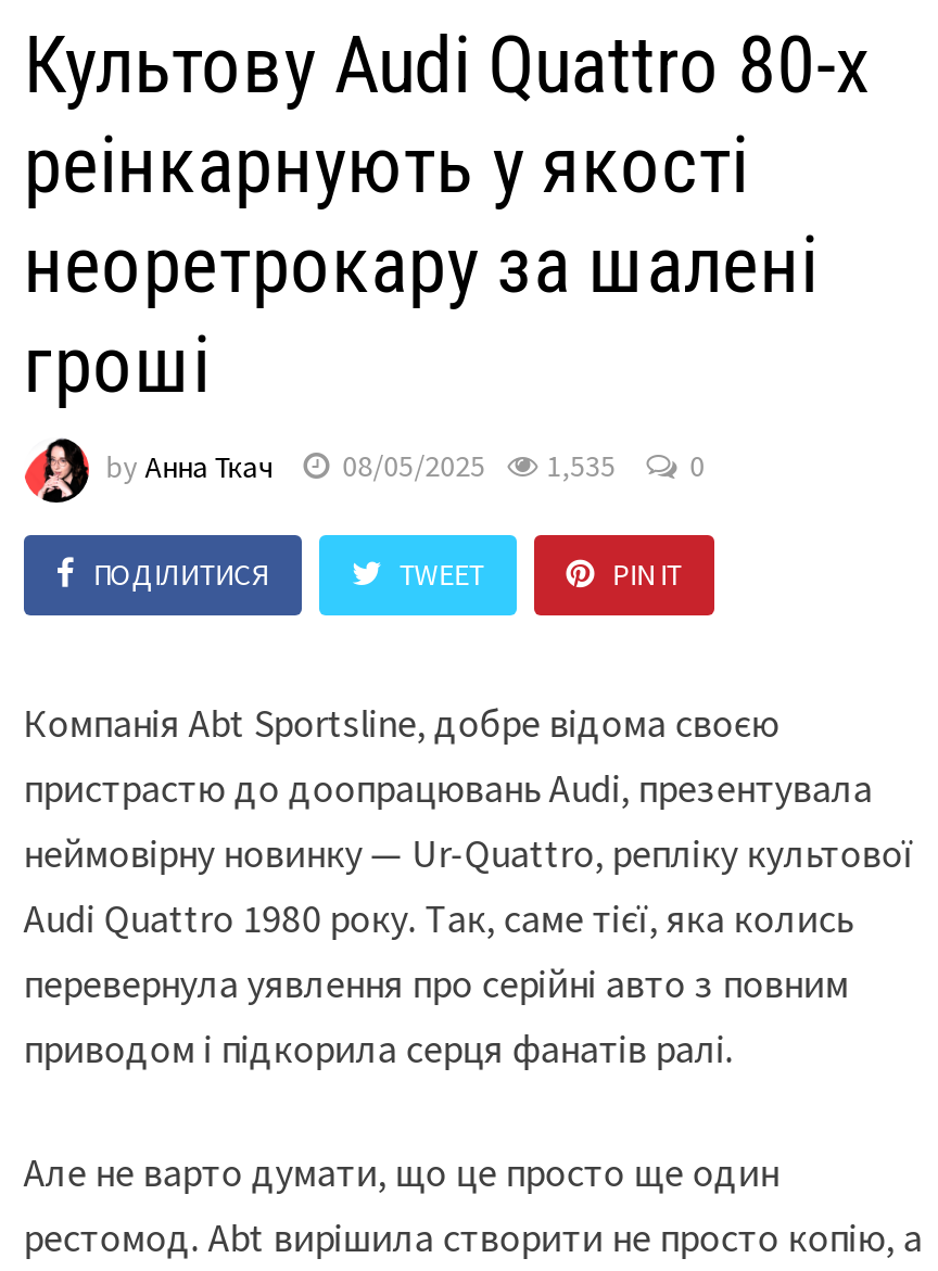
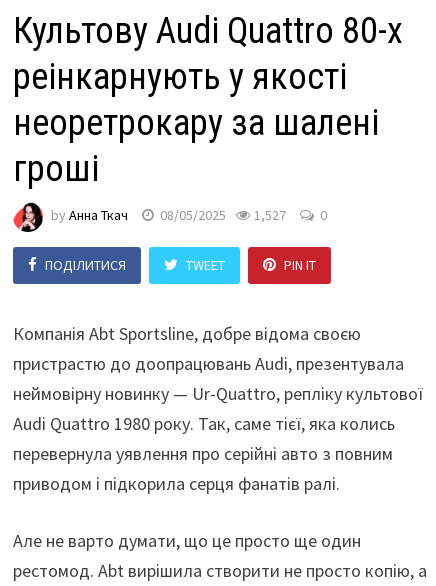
[106,446,705,485] by Анна Ткач 08/05/2025 1,535 0 -> [51,206,327,224] by Анна Ткач 08/05/2025 1,527 0

